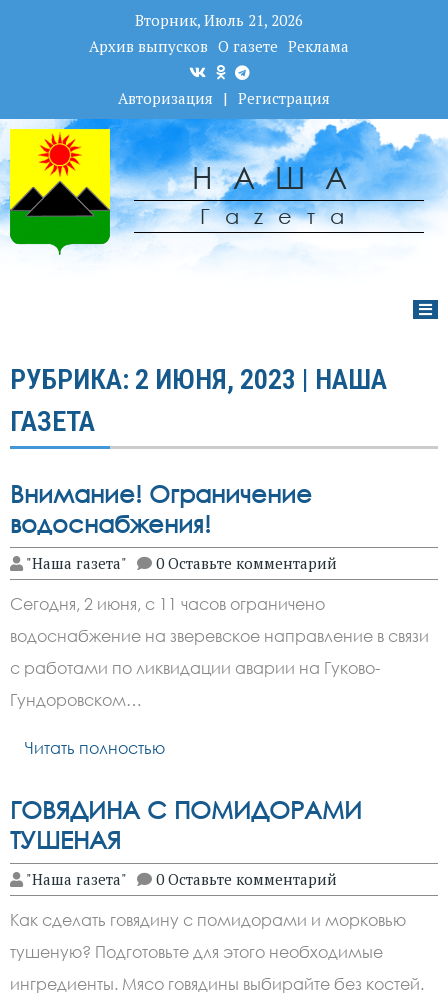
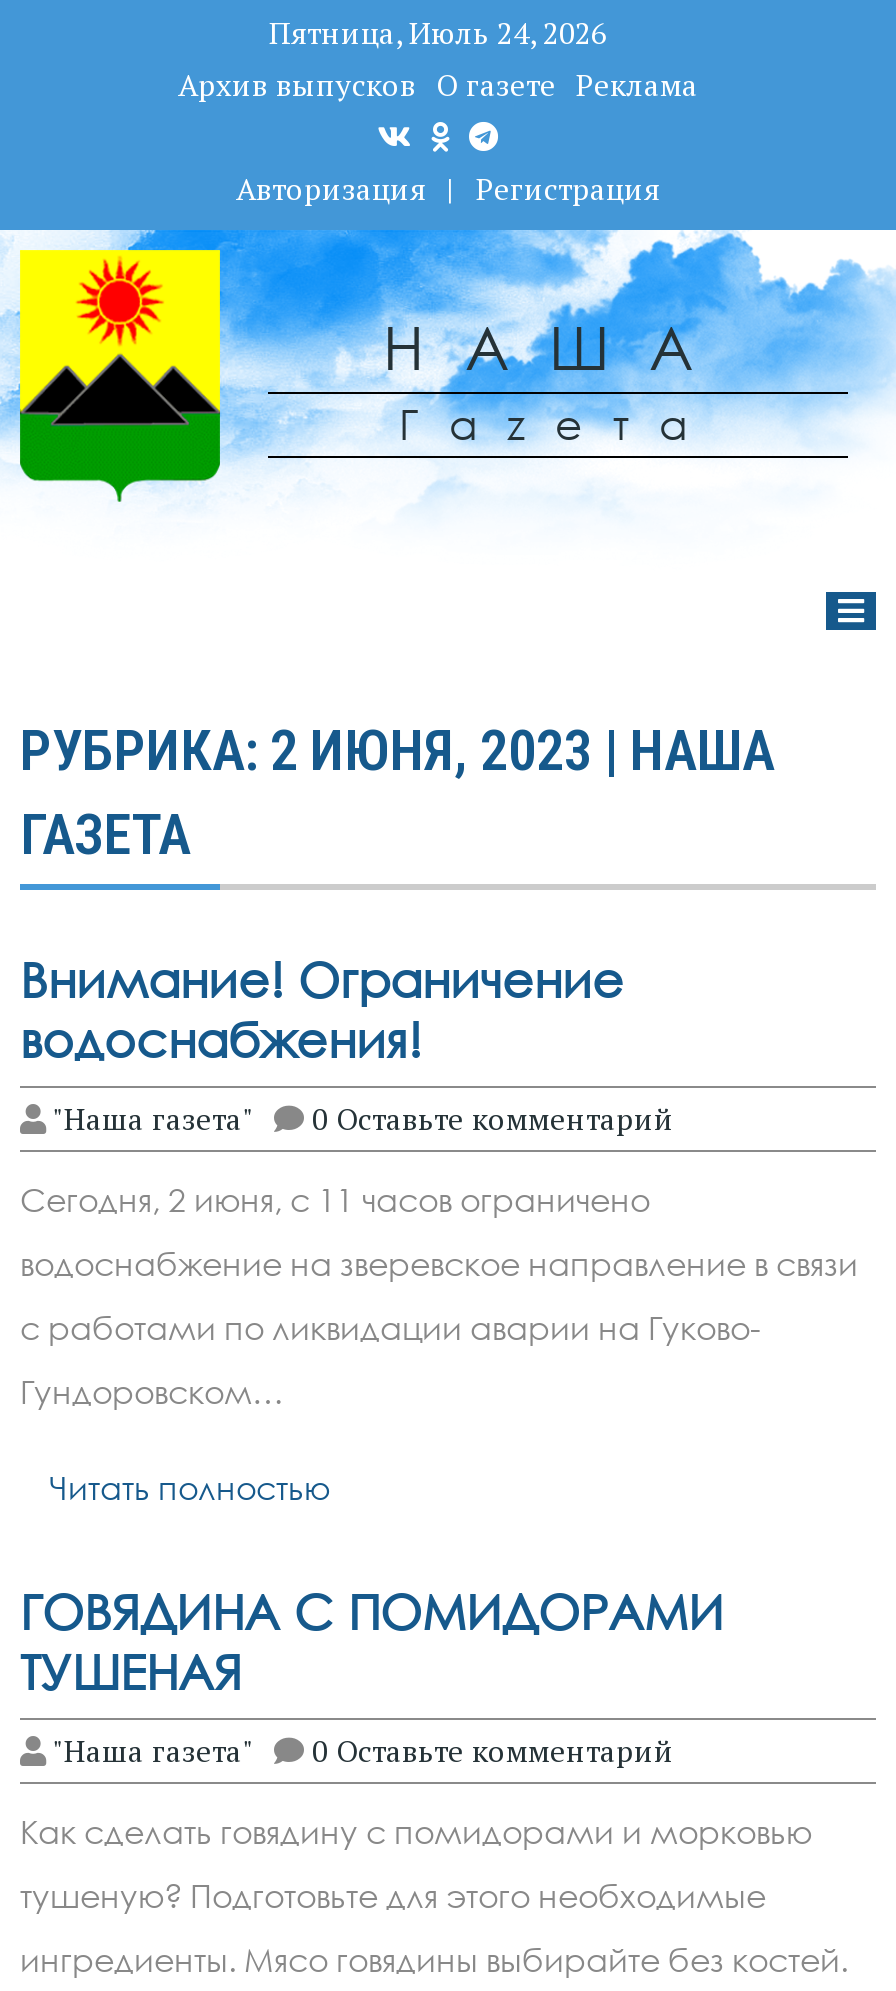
[135,10,303,30] Вторник, Июль 21, 2026 -> [269,12,607,52] Пятница, Июль 24, 2026

